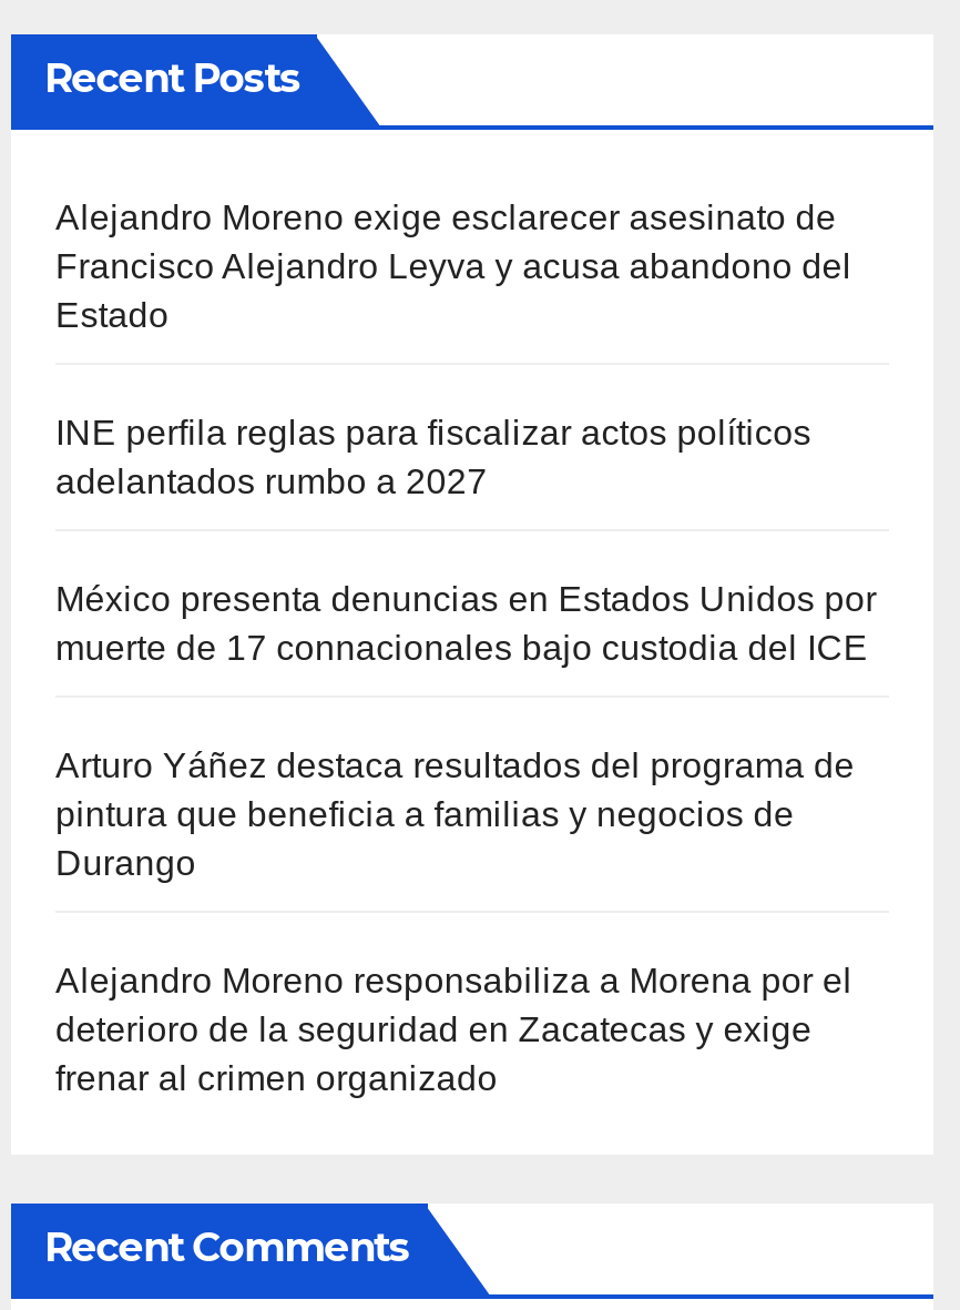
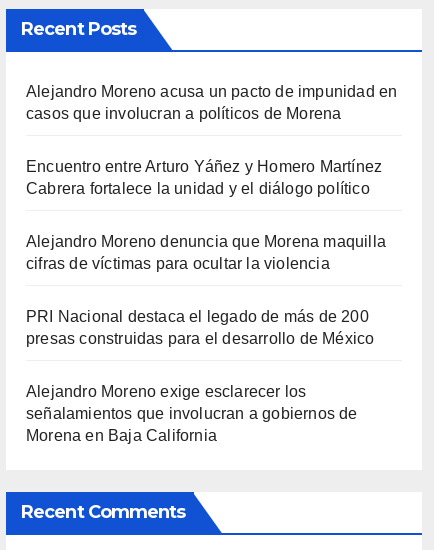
[55,199,852,335] Alejandro Moreno exige esclarecer asesinato de | Francisco Alejandro Leyva y acusa abandono del | Estado -> [26,83,397,122] Alejandro Moreno acusa un pacto de impunidad en | casos que involucran a políticos de Morena
[55,414,811,501] INE perfila reglas para fiscalizar actos políticos | adelantados rumbo a 2027 -> [26,158,382,197] Encuentro entre Arturo Yáñez y Homero Martínez | Cabrera fortalece la unidad y el diálogo político
[55,581,877,667] México presenta denuncias en Estados Unidos por | muerte de 17 connacionales bajo custodia del ICE -> [26,233,386,272] Alejandro Moreno denuncia que Morena maquilla | cifras de víctimas para ocultar la violencia
[55,747,854,883] Arturo Yáñez destaca resultados del programa de | pintura que beneficia a familias y negocios de | Durango -> [26,308,374,347] PRI Nacional destaca el legado de más de 200 | presas construidas para el desarrollo de México
[55,962,852,1098] Alejandro Moreno responsabiliza a Morena por el | deterioro de la seguridad en Zacatecas y exige | frenar al crimen organizado -> [26,383,358,444] Alejandro Moreno exige esclarecer los | señalamientos que involucran a gobiernos de | Morena en Baja California

